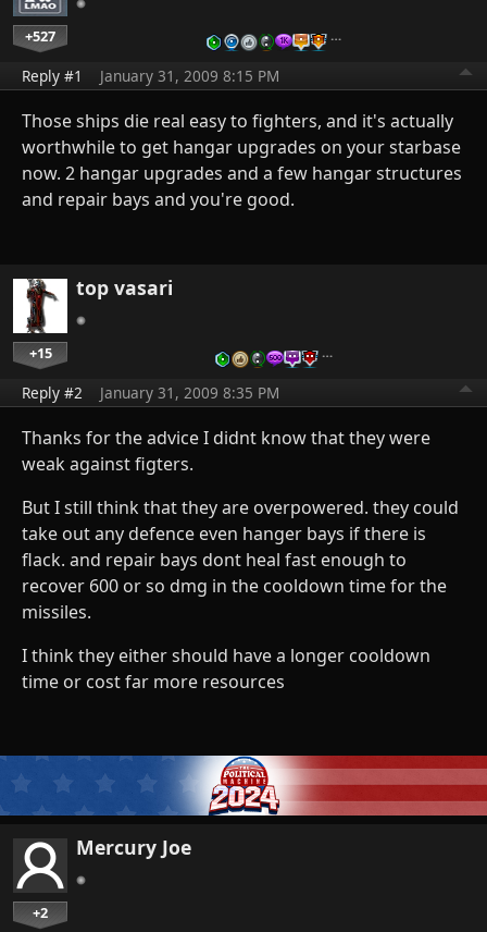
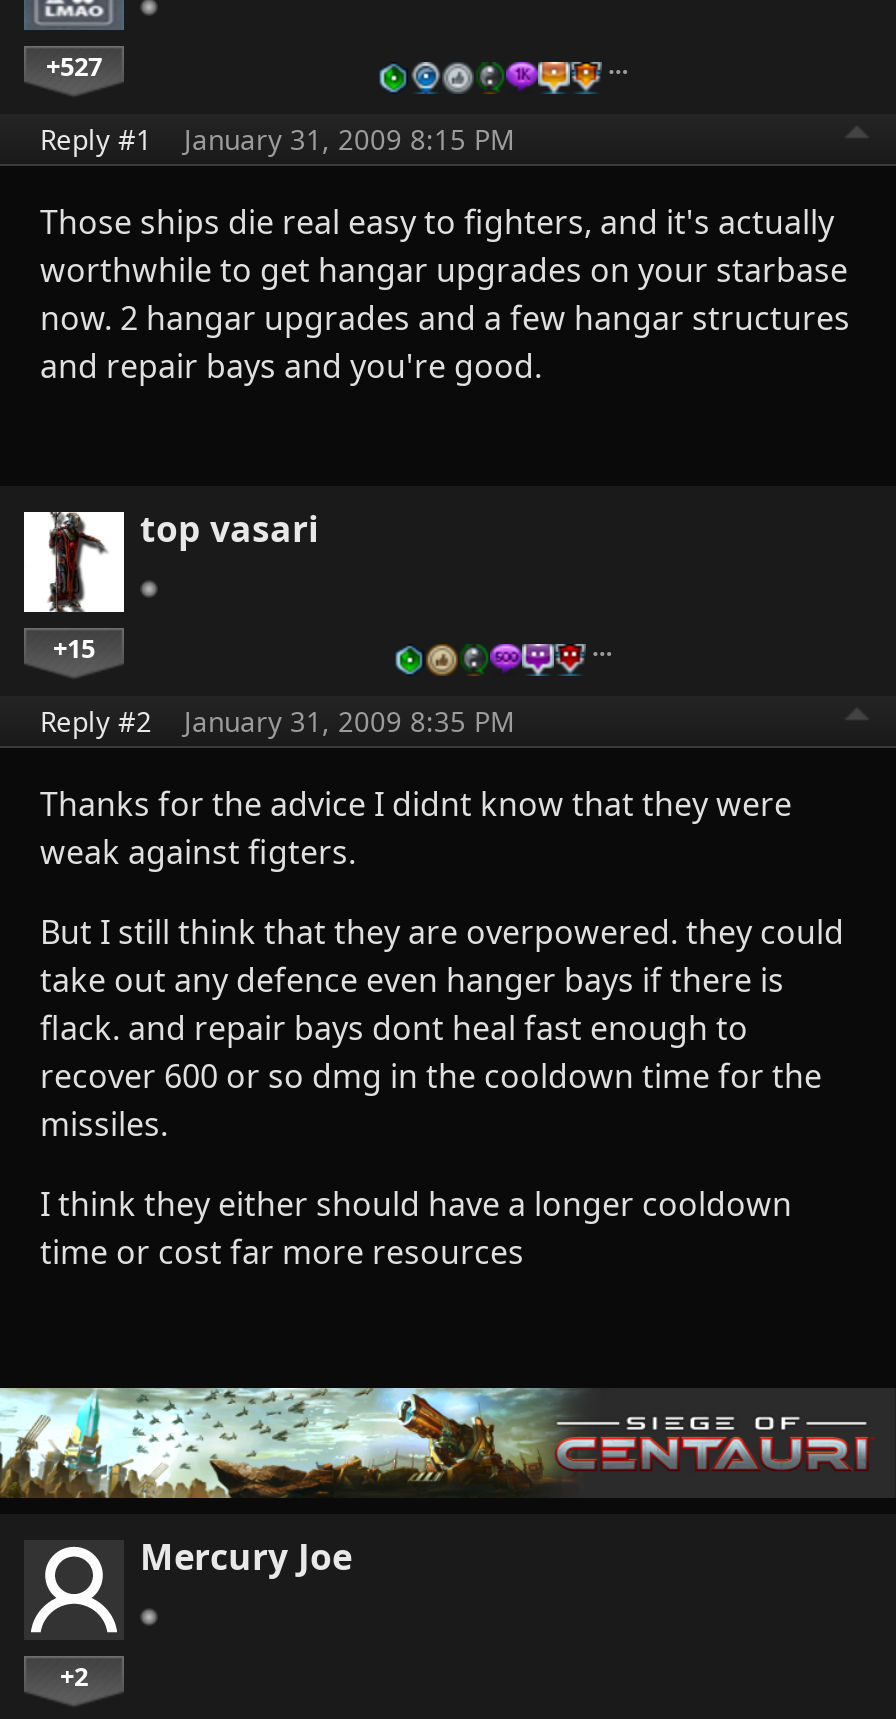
[3,755,484,817] [image] -> [6,1386,890,1500] [image]

